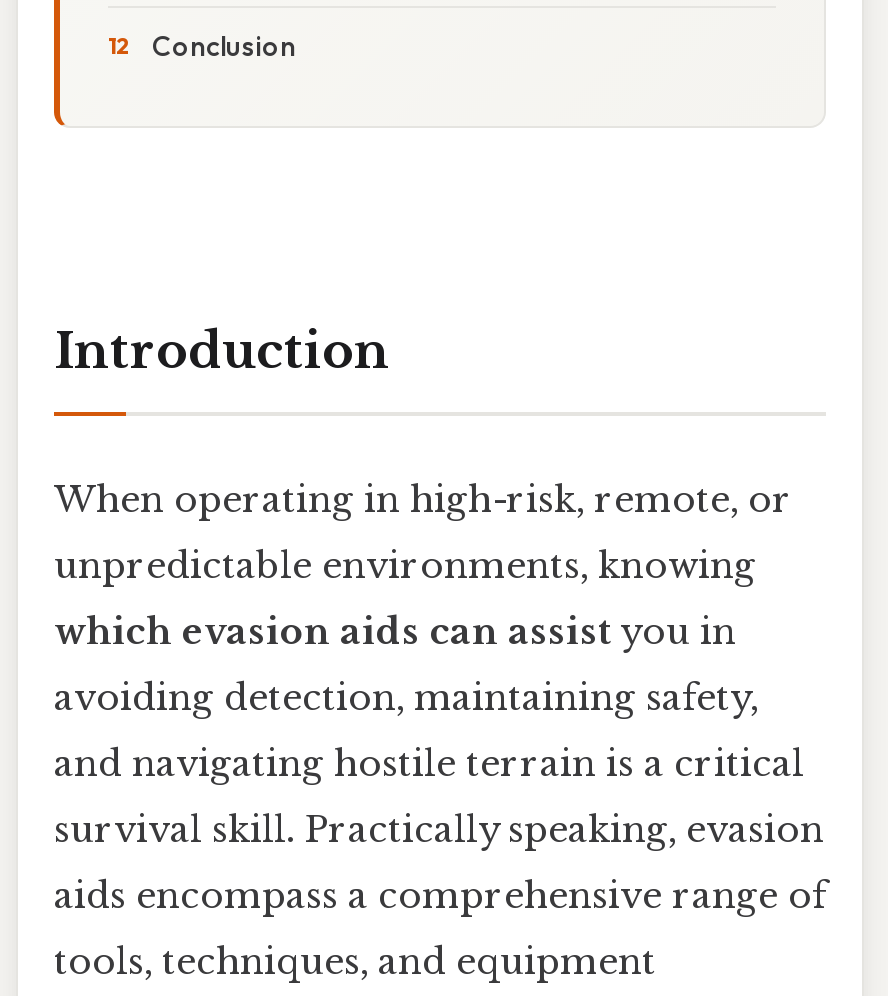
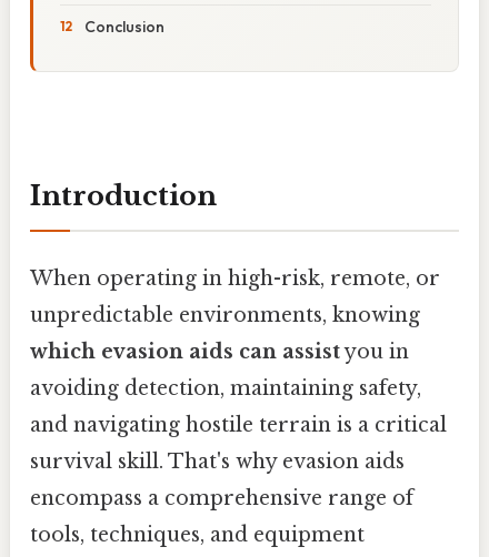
[54,808,824,852] survival skill. Practically speaking, evasion -> [30,449,405,474] survival skill. That's why evasion aids
[54,874,826,918] aids encompass a comprehensive range of -> [30,486,413,510] encompass a comprehensive range of

